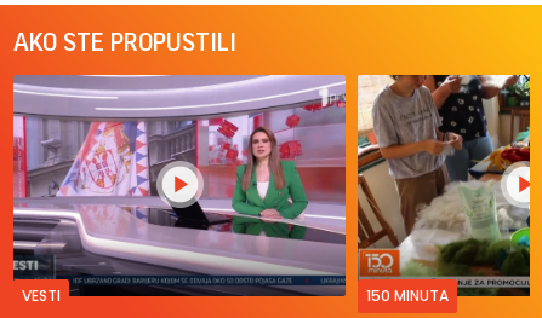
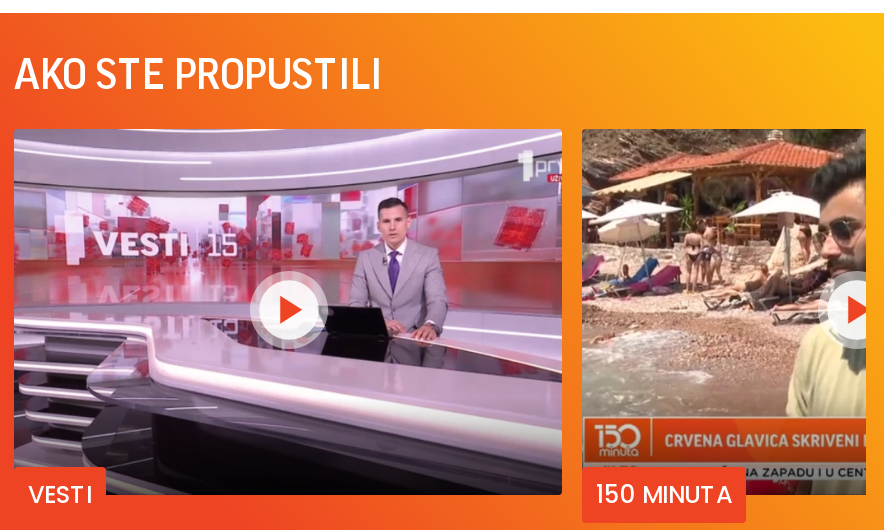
[12,75,347,296] [image] -> [12,129,564,495] [image]
[356,74,531,296] [image] -> [580,127,868,495] [image]

